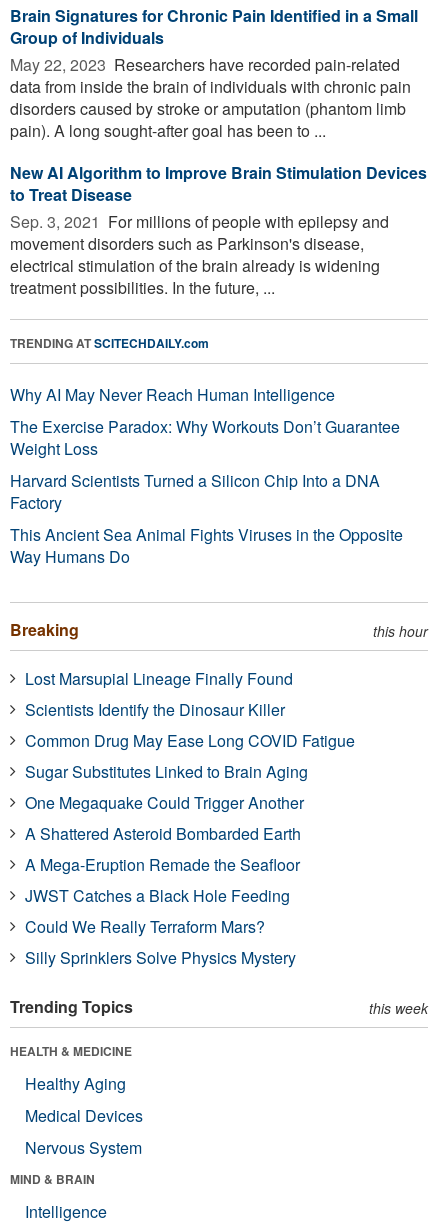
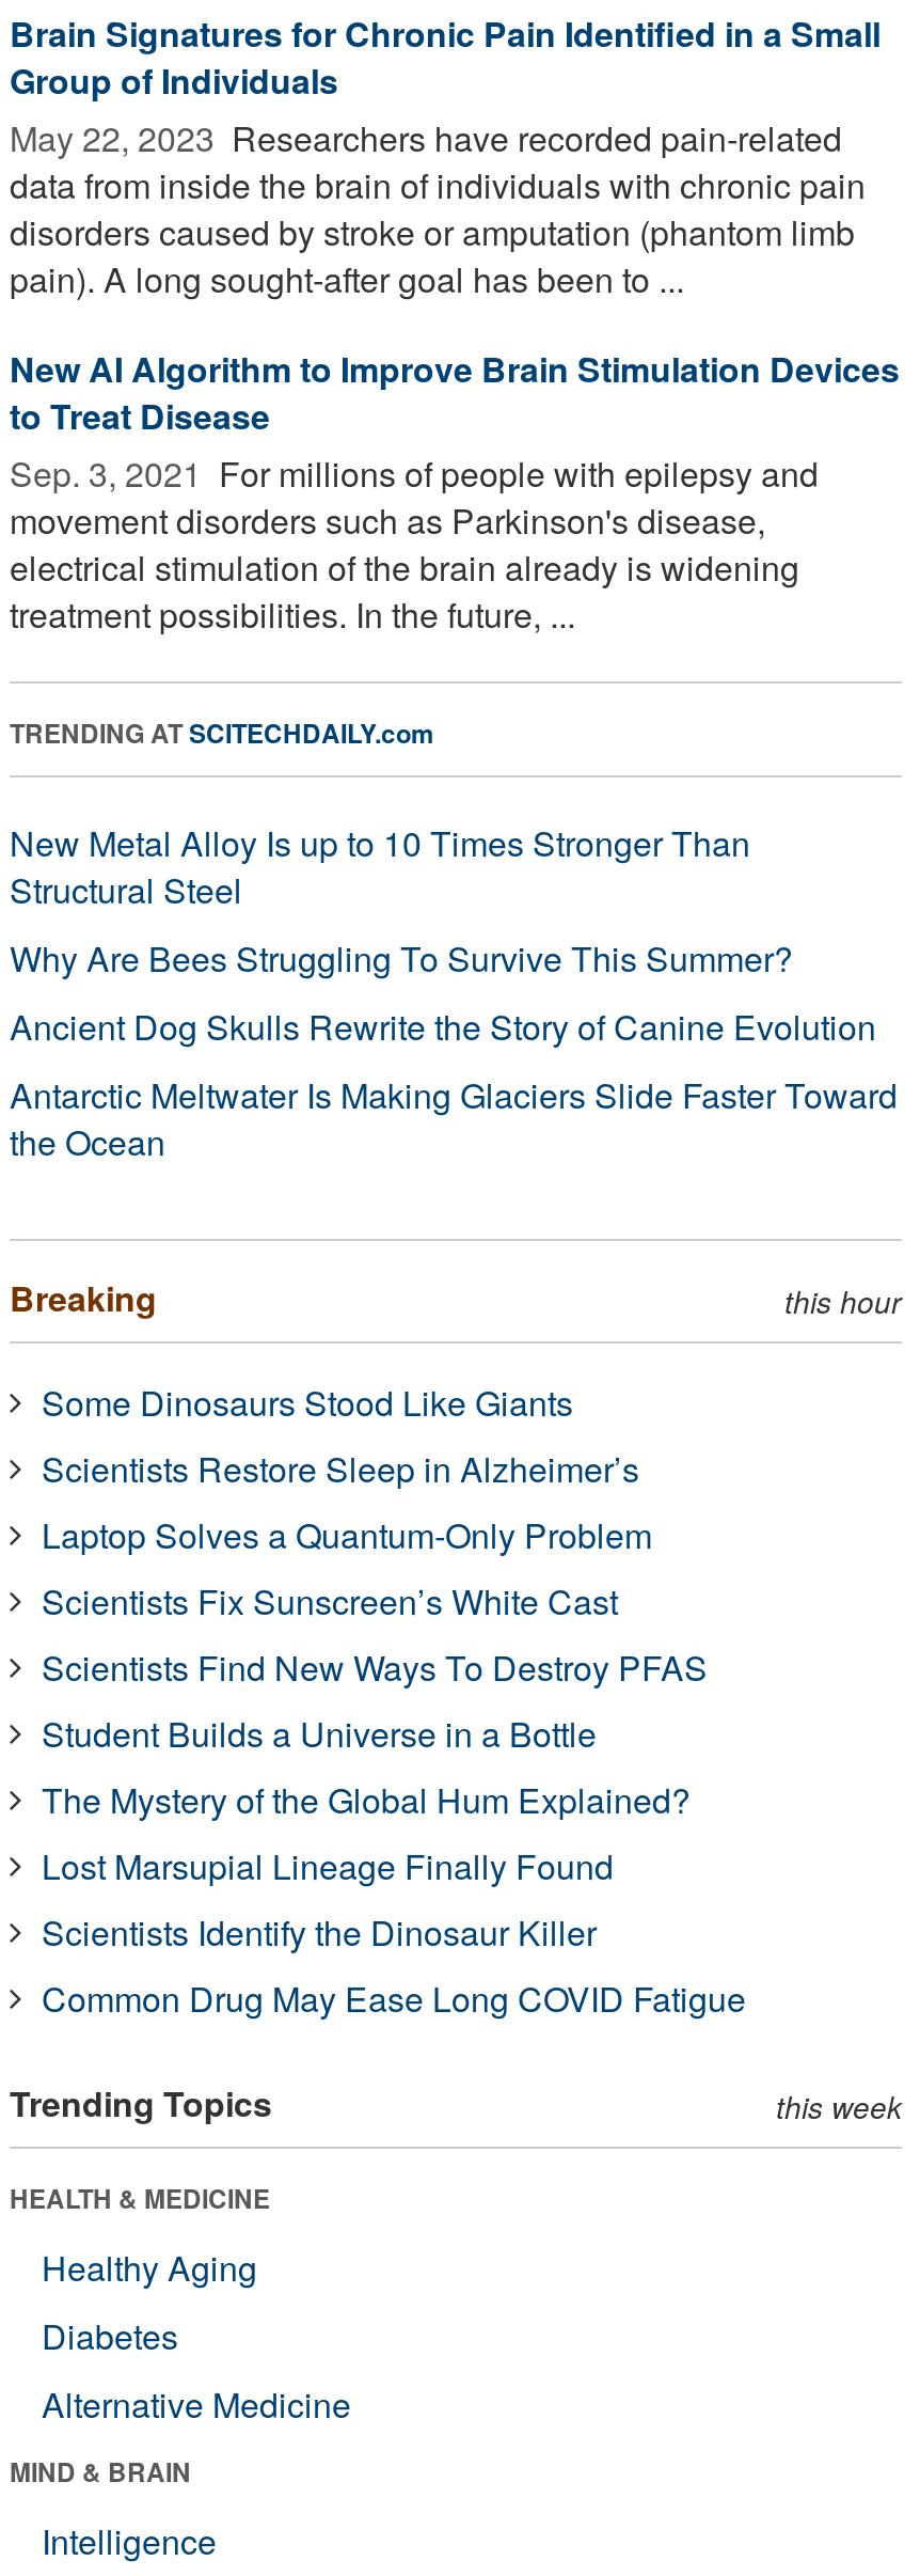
[10,383,403,568] Why AI May Never Reach Human Intelligence | The Exercise Paradox: Why Workouts Don’t Guarantee | Weight Loss | Harvard Scientists Turned a Silicon Chip Into a DNA | Factory | This Ancient Sea Animal Fights Viruses in the Opposite | Way Humans Do -> [10,818,898,1166] New Metal Alloy Is up to 10 Times Stronger Than | Structural Steel | Why Are Bees Struggling To Survive This Summer? | Ancient Dog Skulls Rewrite the Story of Canine Evolution | Antarctic Meltwater Is Making Glaciers Slide Faster Toward | the Ocean
none -> [42,1377,708,1824] Some Dinosaurs Stood Like Giants | Scientists Restore Sleep in Alzheimer’s | Laptop Solves a Quantum-Only Problem | Scientists Fix Sunscreen’s White Cast | Scientists Find New Ways To Destroy PFAS | Student Builds a Universe in a Bottle | The Mystery of the Global Hum Explained?
moved [25,667,355,752] -> [42,1841,746,2022]: Lost Marsupial Lineage Finally Found | Scientists Identify the Dinosaur Killer | Common Drug May Ease Long COVID Fatigue
[25,760,308,969] Sugar Substitutes Linked to Brain Aging | One Megaquake Could Trigger Another | A Shattered Asteroid Bombarded Earth | A Mega-Eruption Remade the Seafloor | JWST Catches a Black Hole Feeding | Could We Really Terraform Mars? | Silly Sprinklers Solve Physics Mystery -> none
[25,1104,143,1159] Medical Devices | Nervous System -> [42,2311,351,2428] Diabetes | Alternative Medicine

